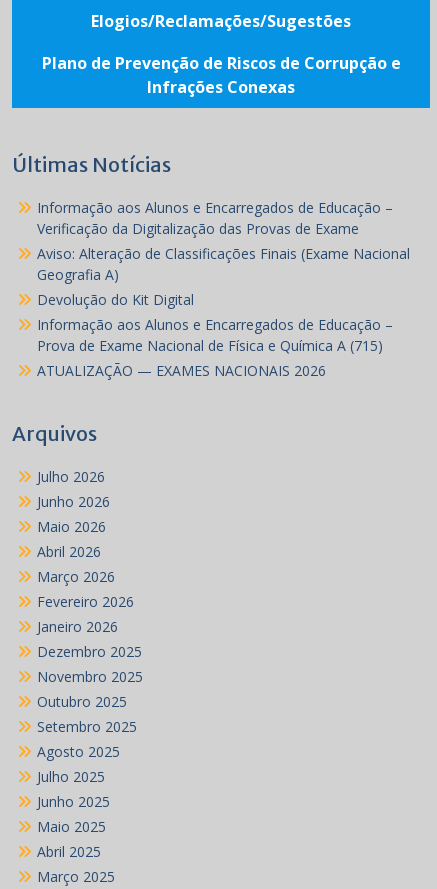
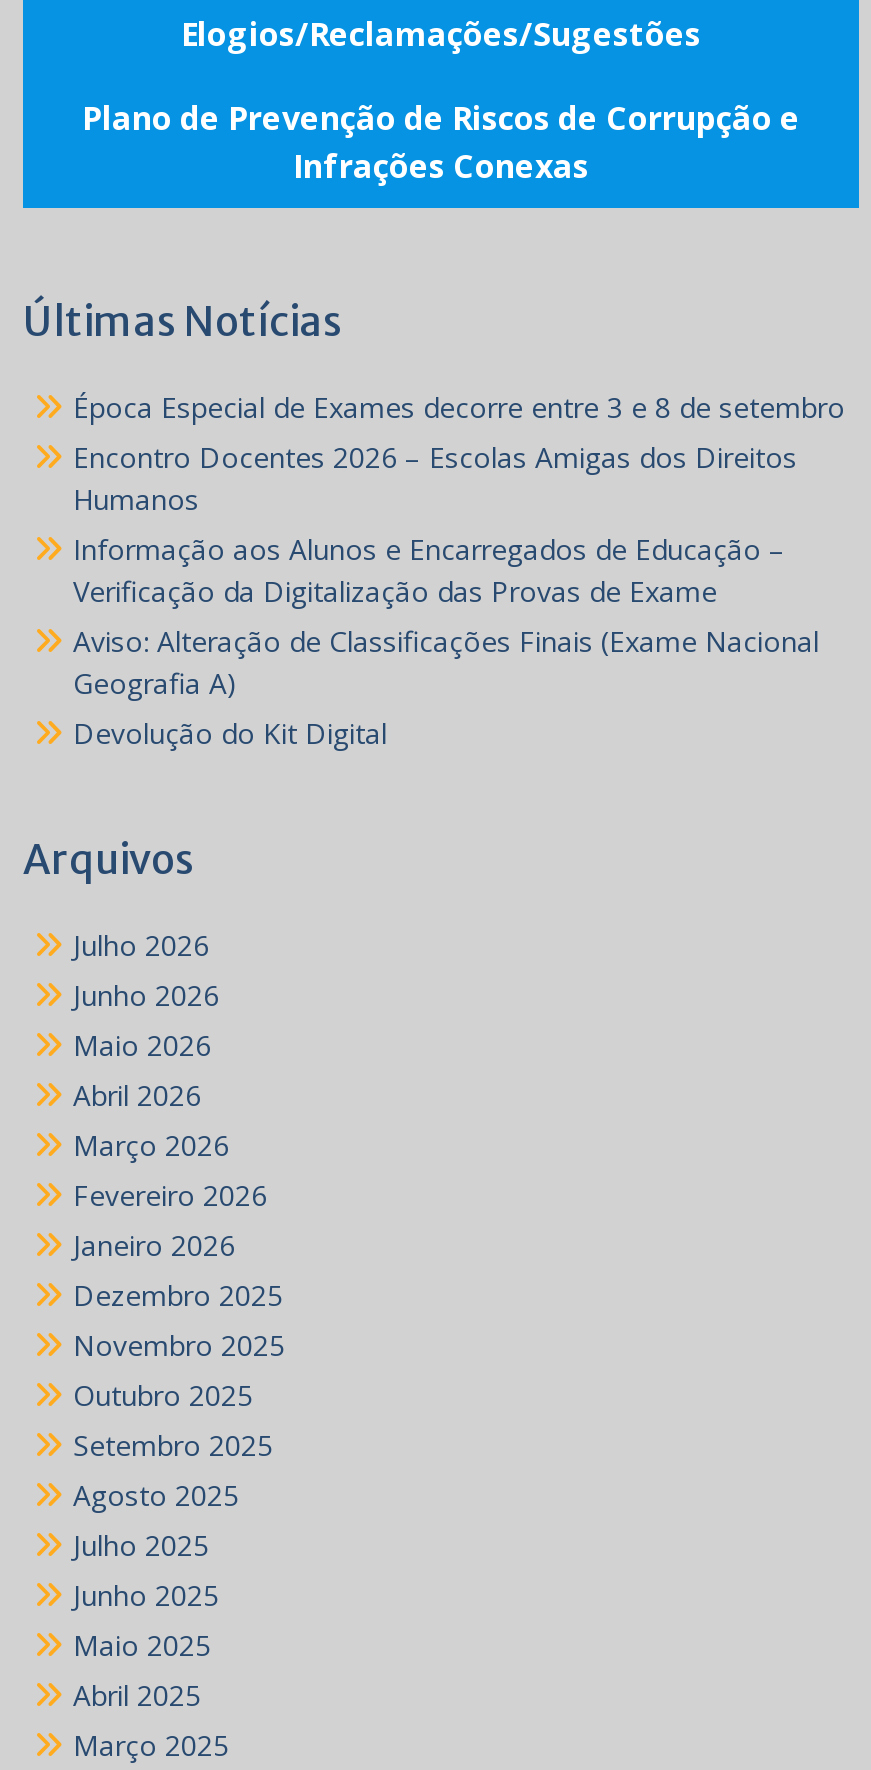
none -> [73,388,845,518] Época Especial de Exames decorre entre 3 e 8 de setembro | Encontro Docentes 2026 – Escolas Amigas dos Direitos | Humanos
moved [37,198,410,309] -> [73,530,819,752]: Informação aos Alunos e Encarregados de Educação – | Verificação da Digitalização das Provas de Exame | Aviso: Alteração de Classificações Finais (Exame Nacional | Geografia A) | Devolução do Kit Digital
[37,315,393,380] Informação aos Alunos e Encarregados de Educação – | Prova de Exame Nacional de Física e Química A (715) | ATUALIZAÇÃO — EXAMES NACIONAIS 2026 -> none

